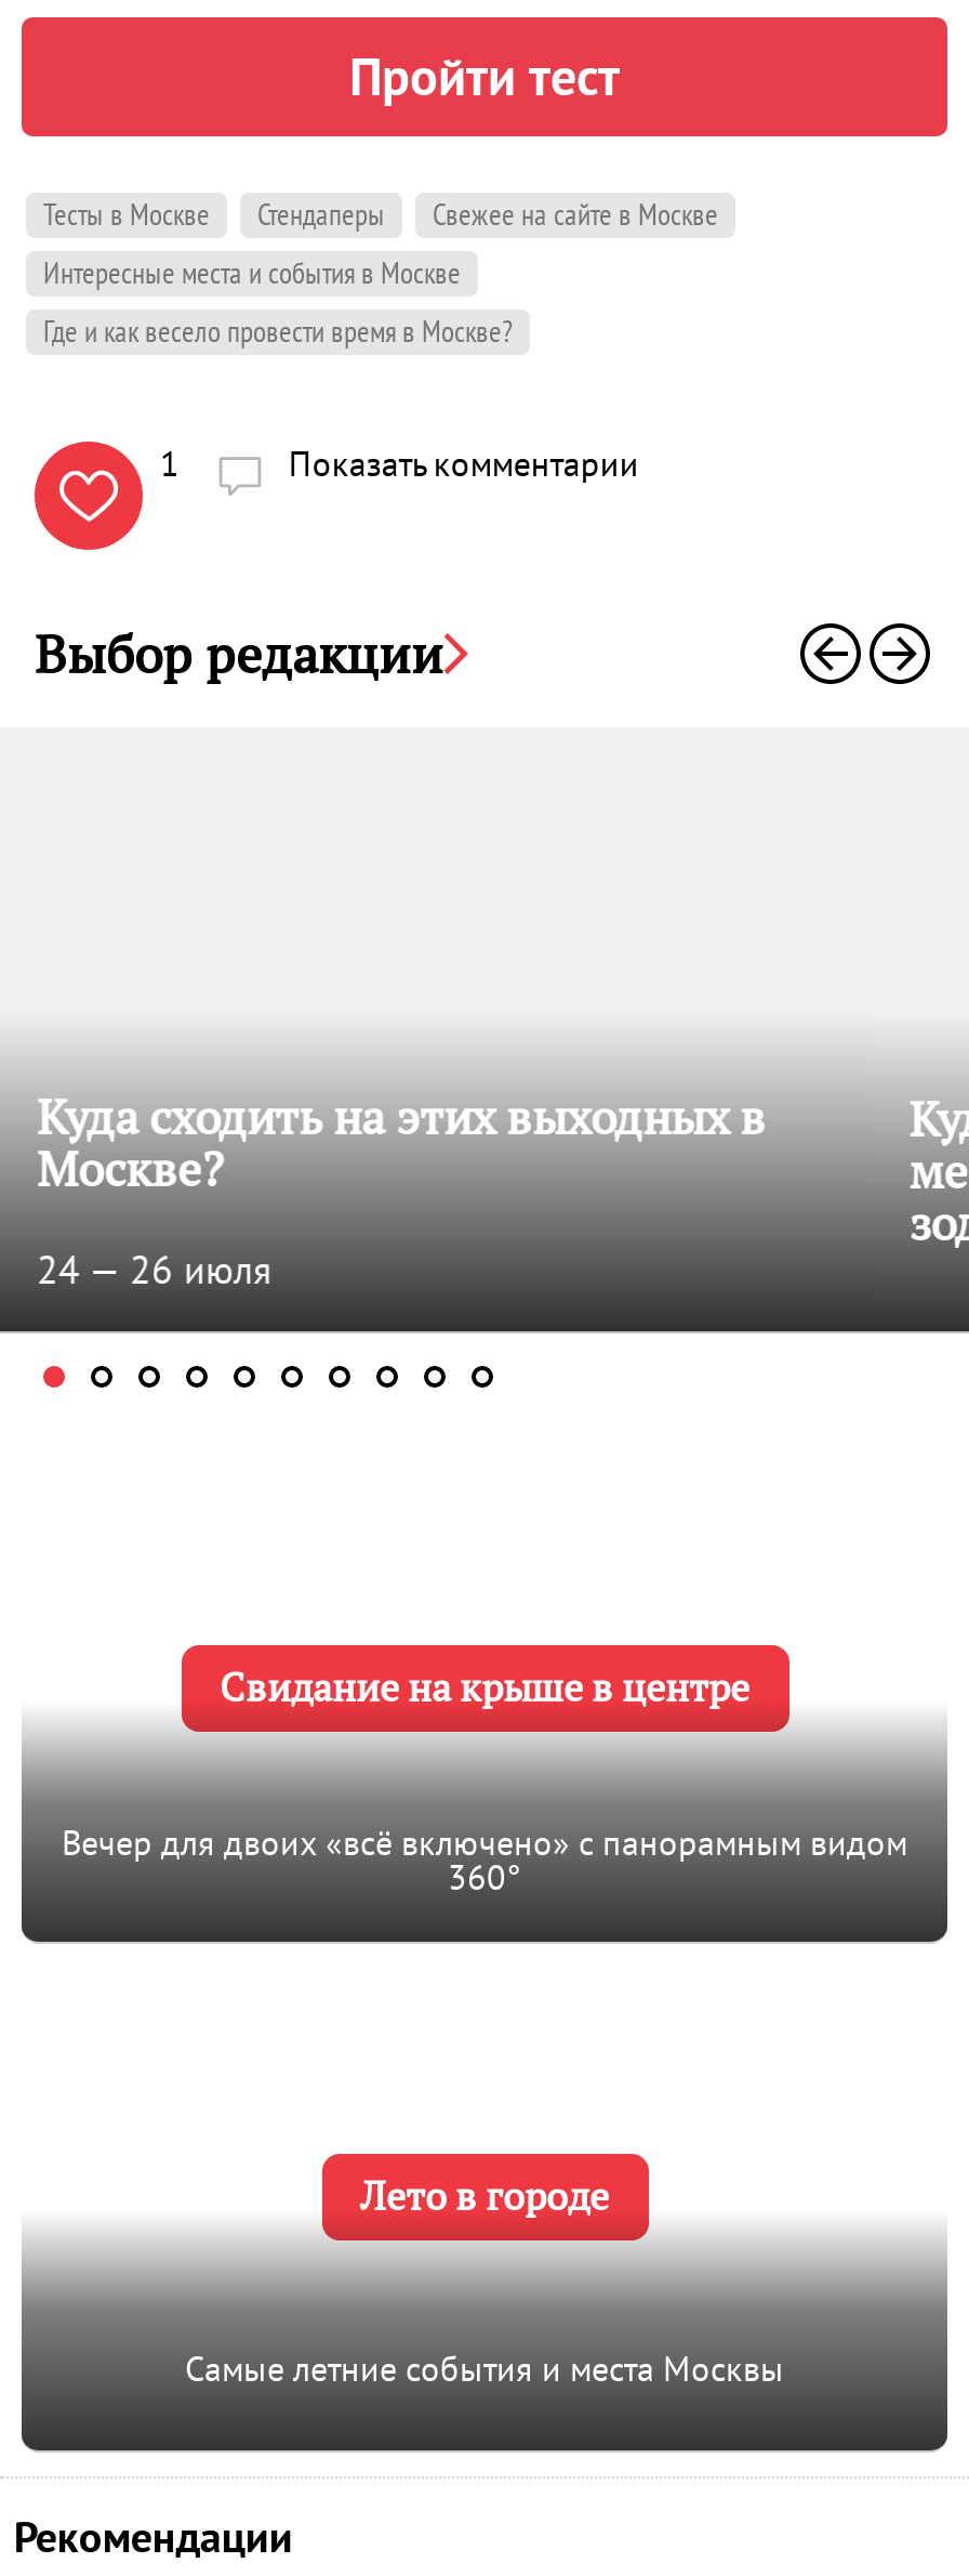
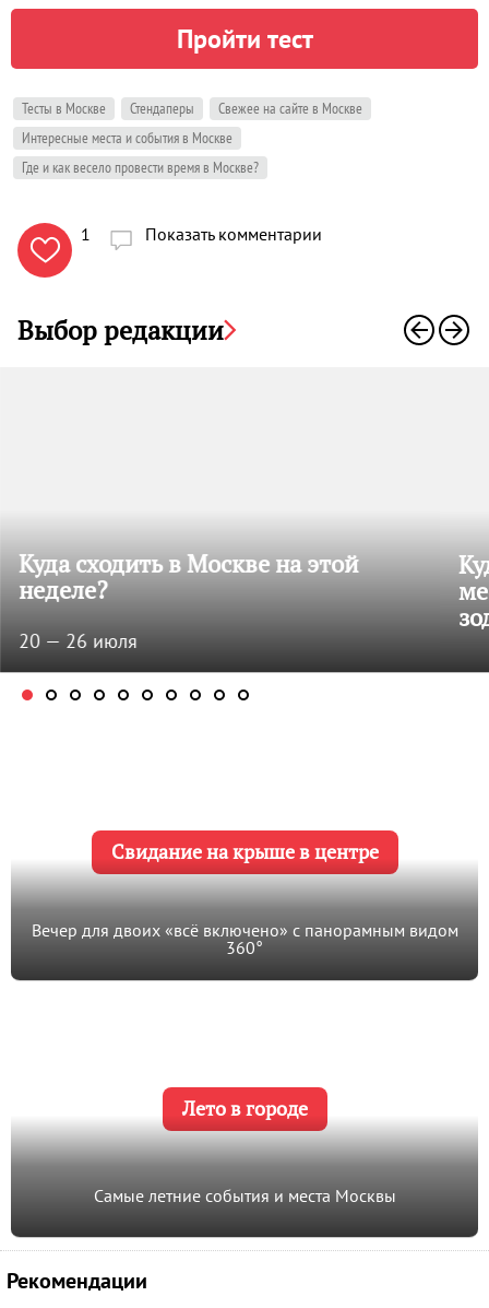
[37,1086,766,1199] Куда сходить на этих выходных в | Москве? -> [19,548,358,605] Куда сходить в Москве на этой | неделе?
[37,1244,273,1294] 24 — 26 июля -> [19,628,138,653] 20 — 26 июля

